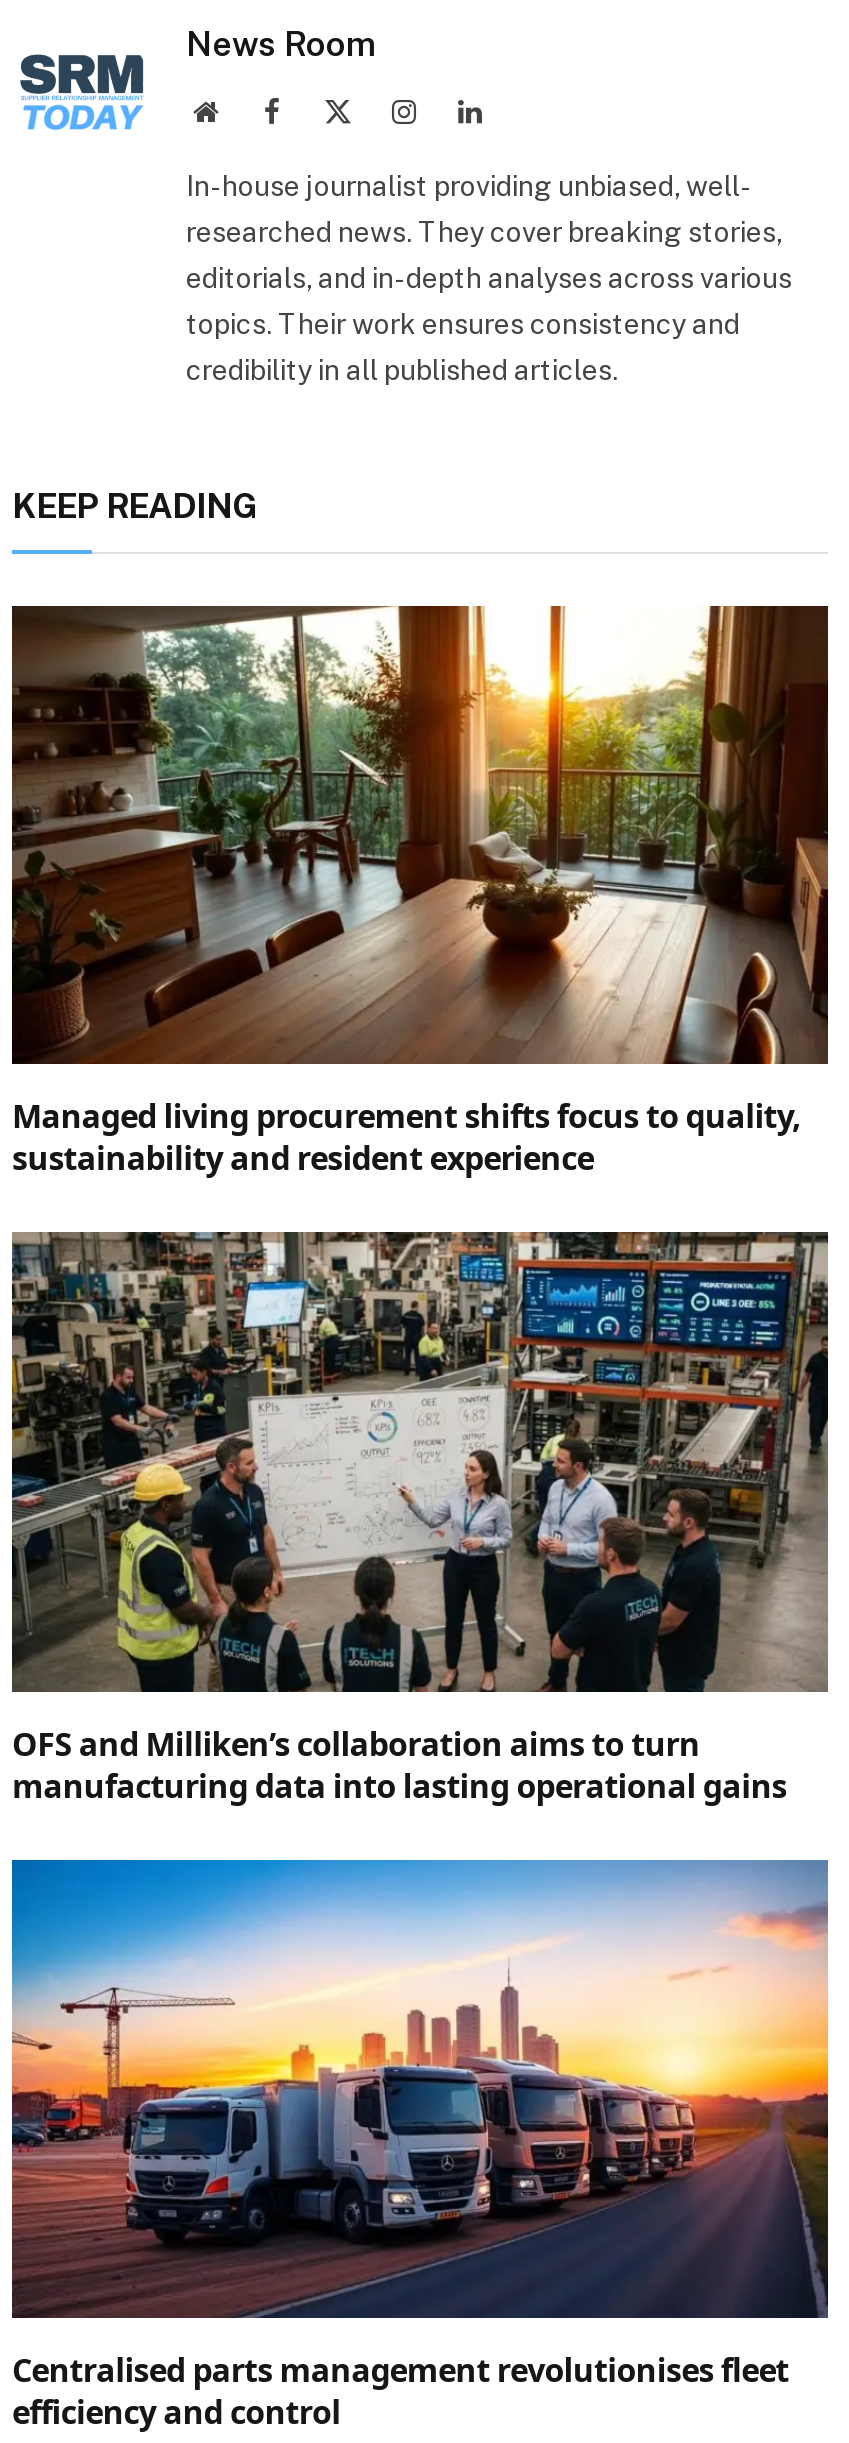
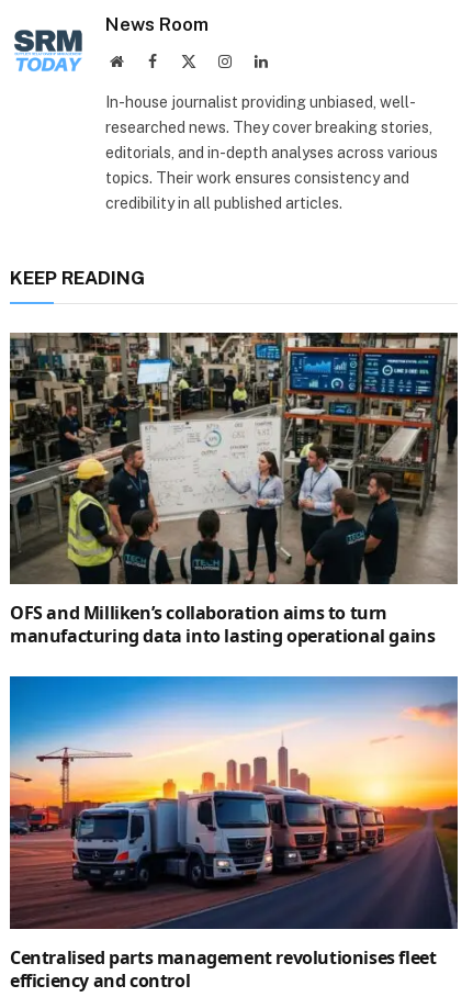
[10,604,830,1181] [image] | Managed living procurement shifts focus to quality, | sustainability and resident experience -> none

